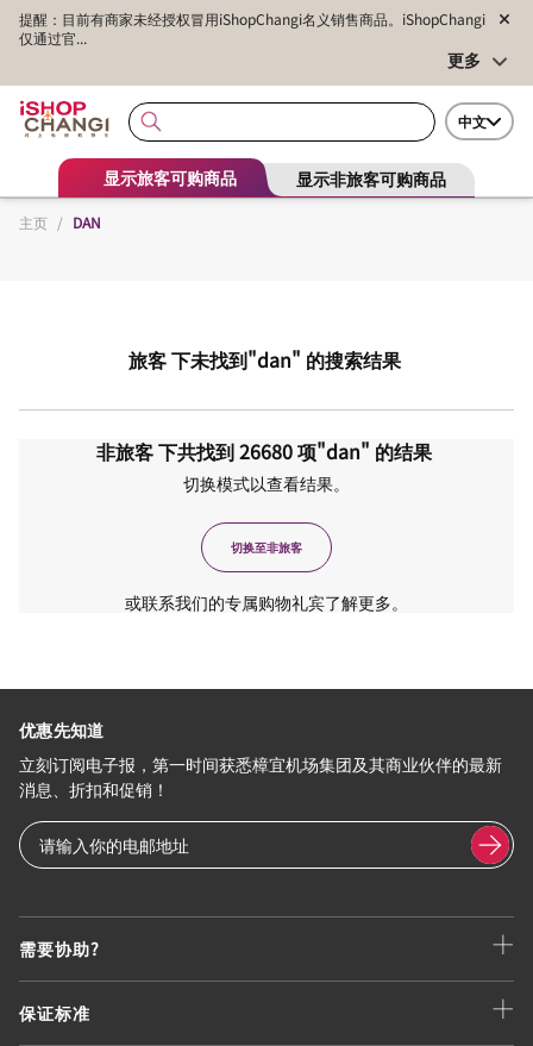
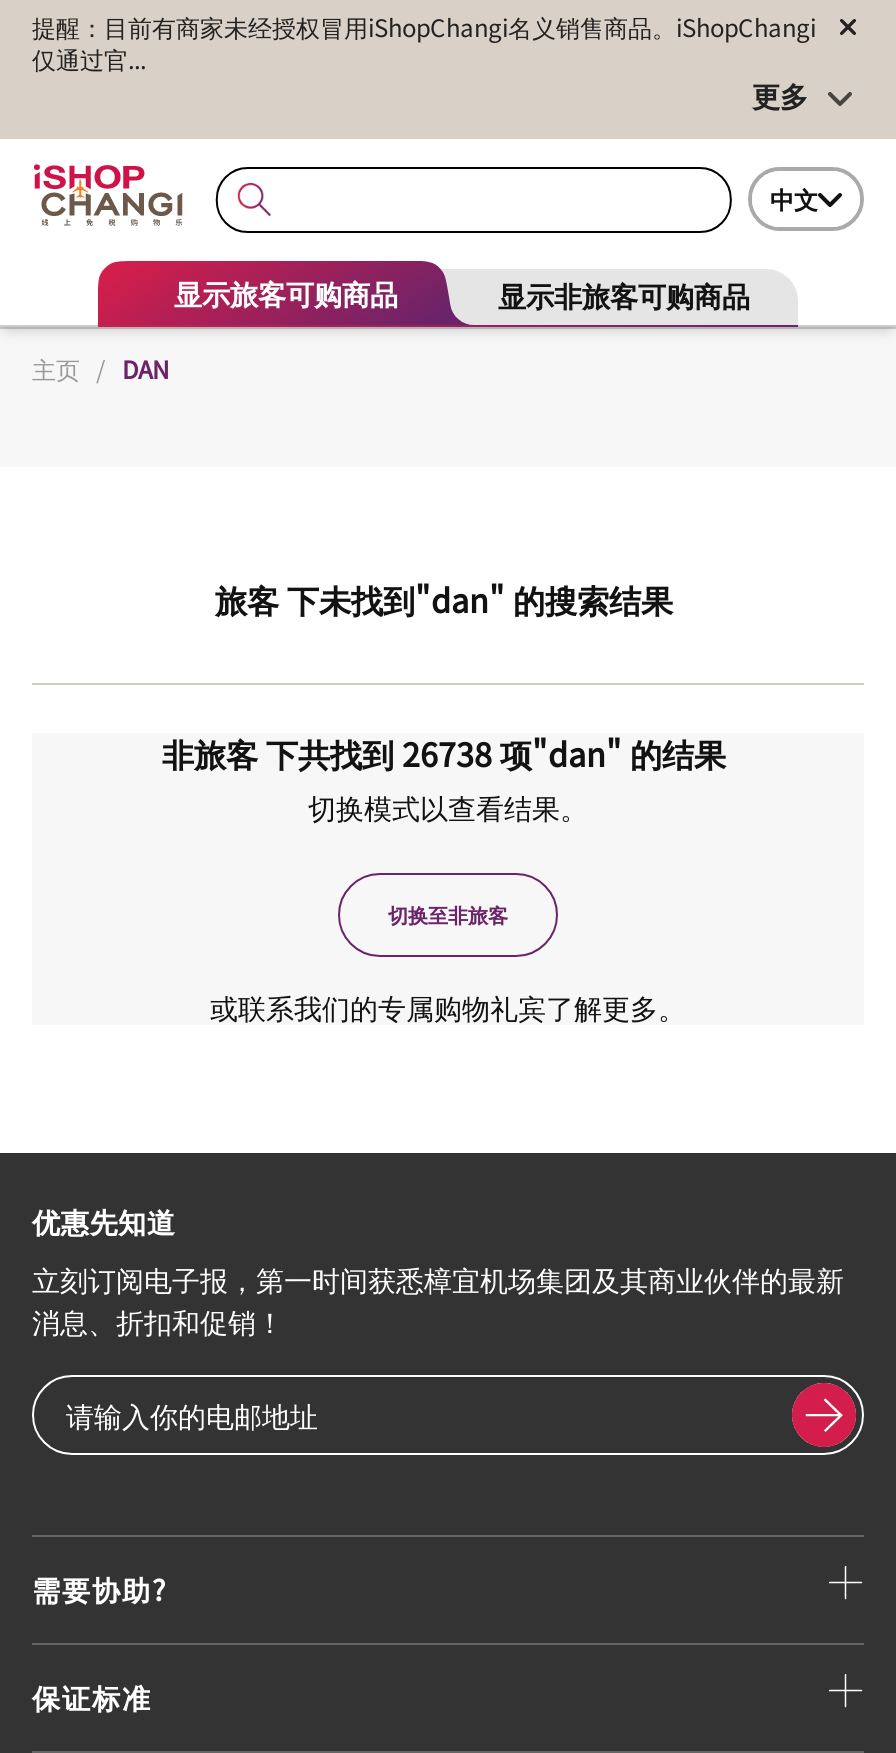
[96,436,437,465] 非旅客下共找到26680项"dan"的结果 -> [162,729,734,777] 非旅客下共找到26738项"dan"的结果

